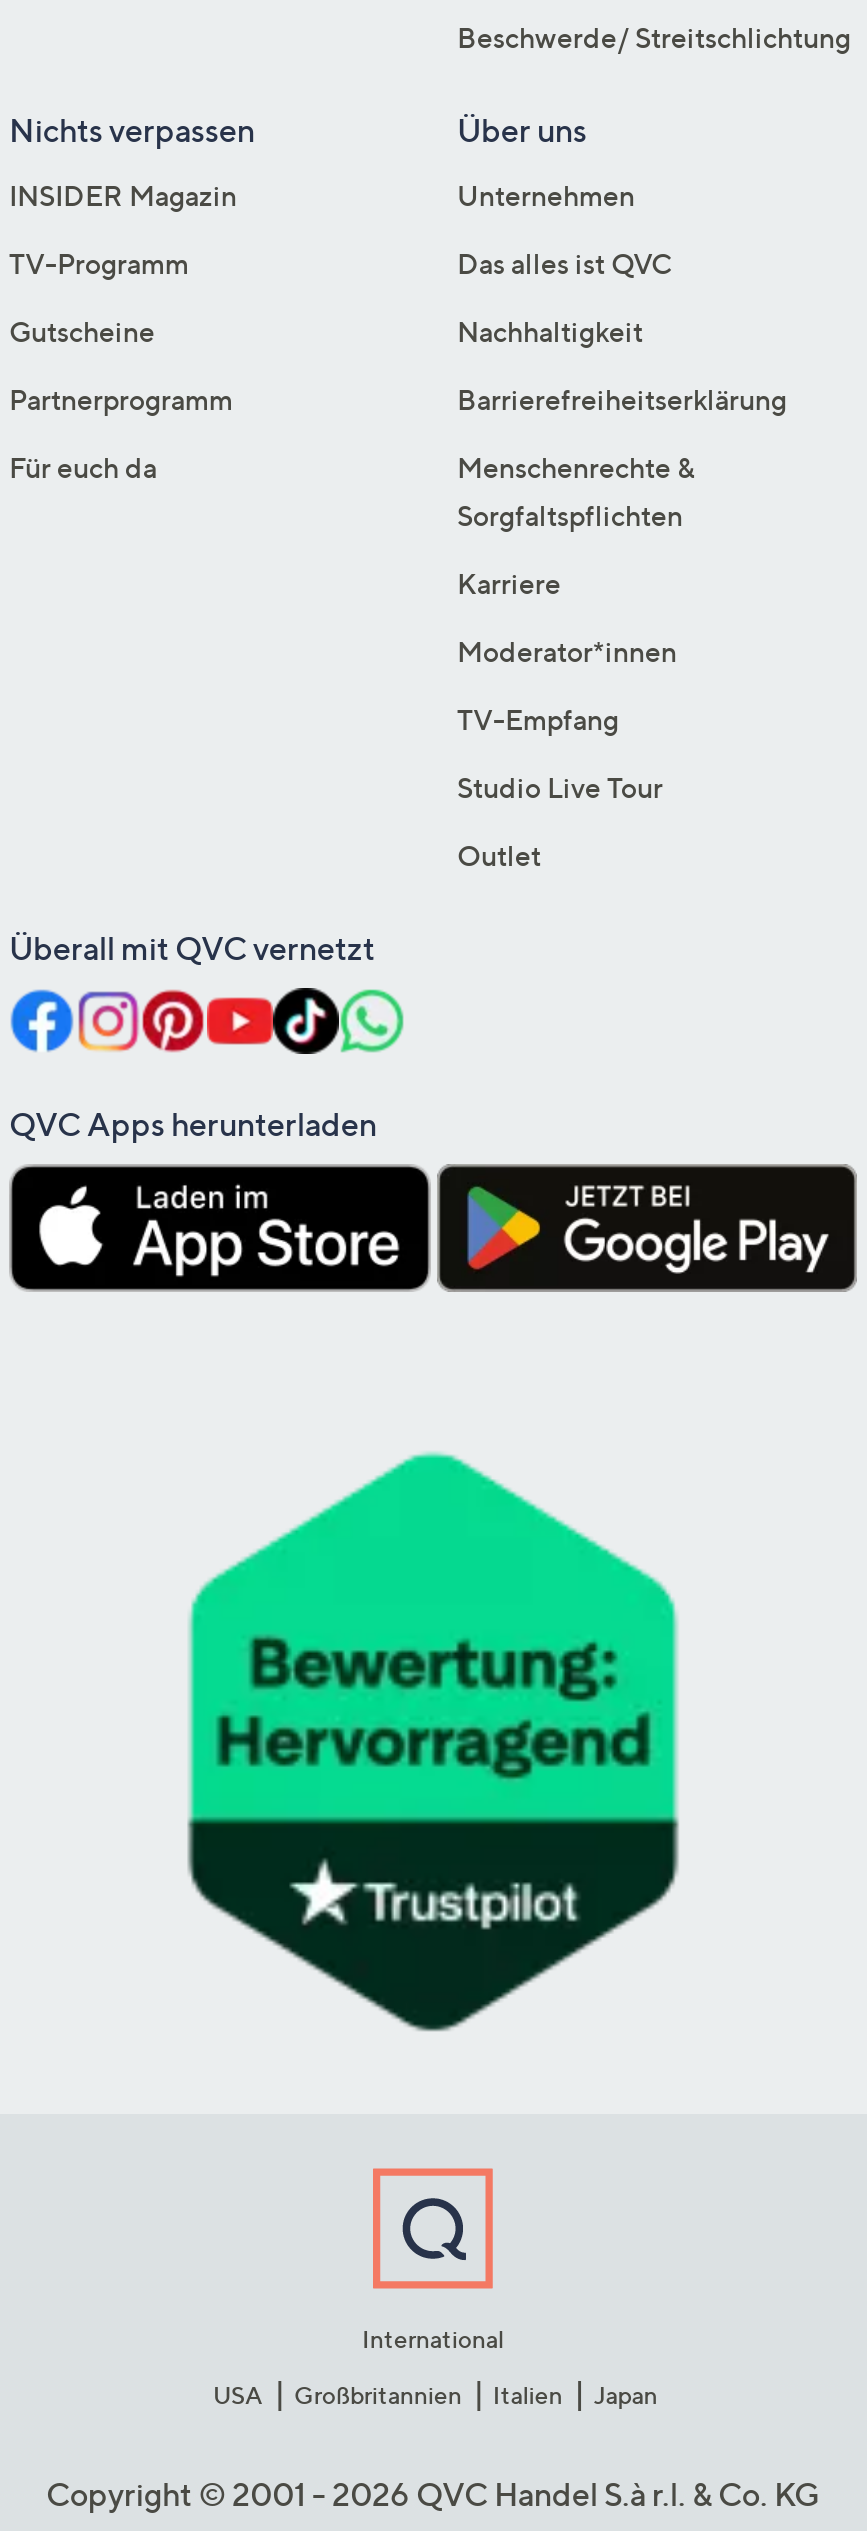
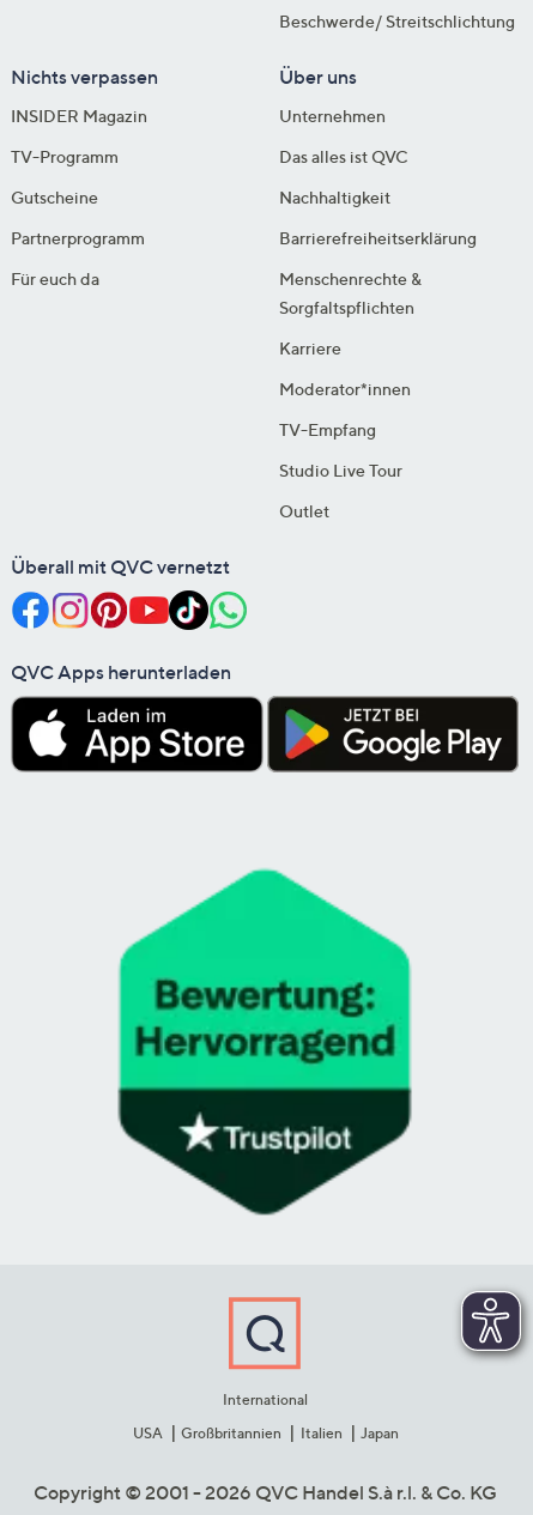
none -> [460,1291,528,1359] [image]

